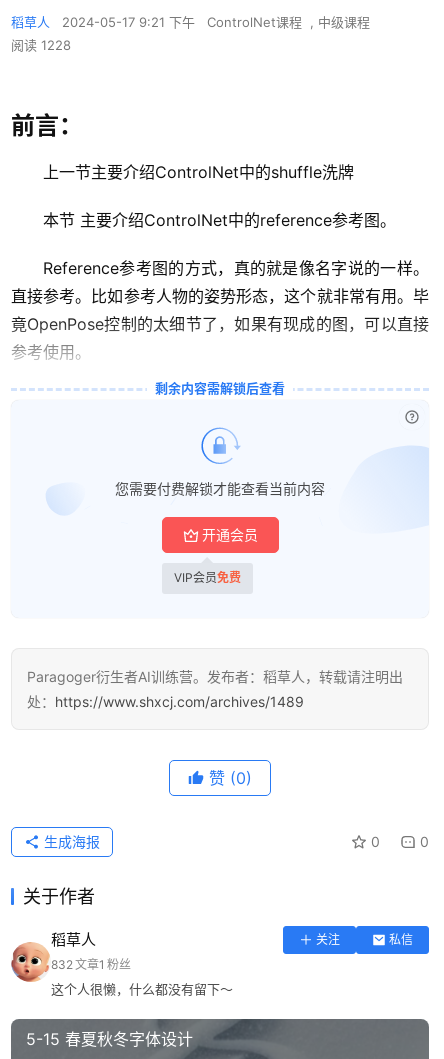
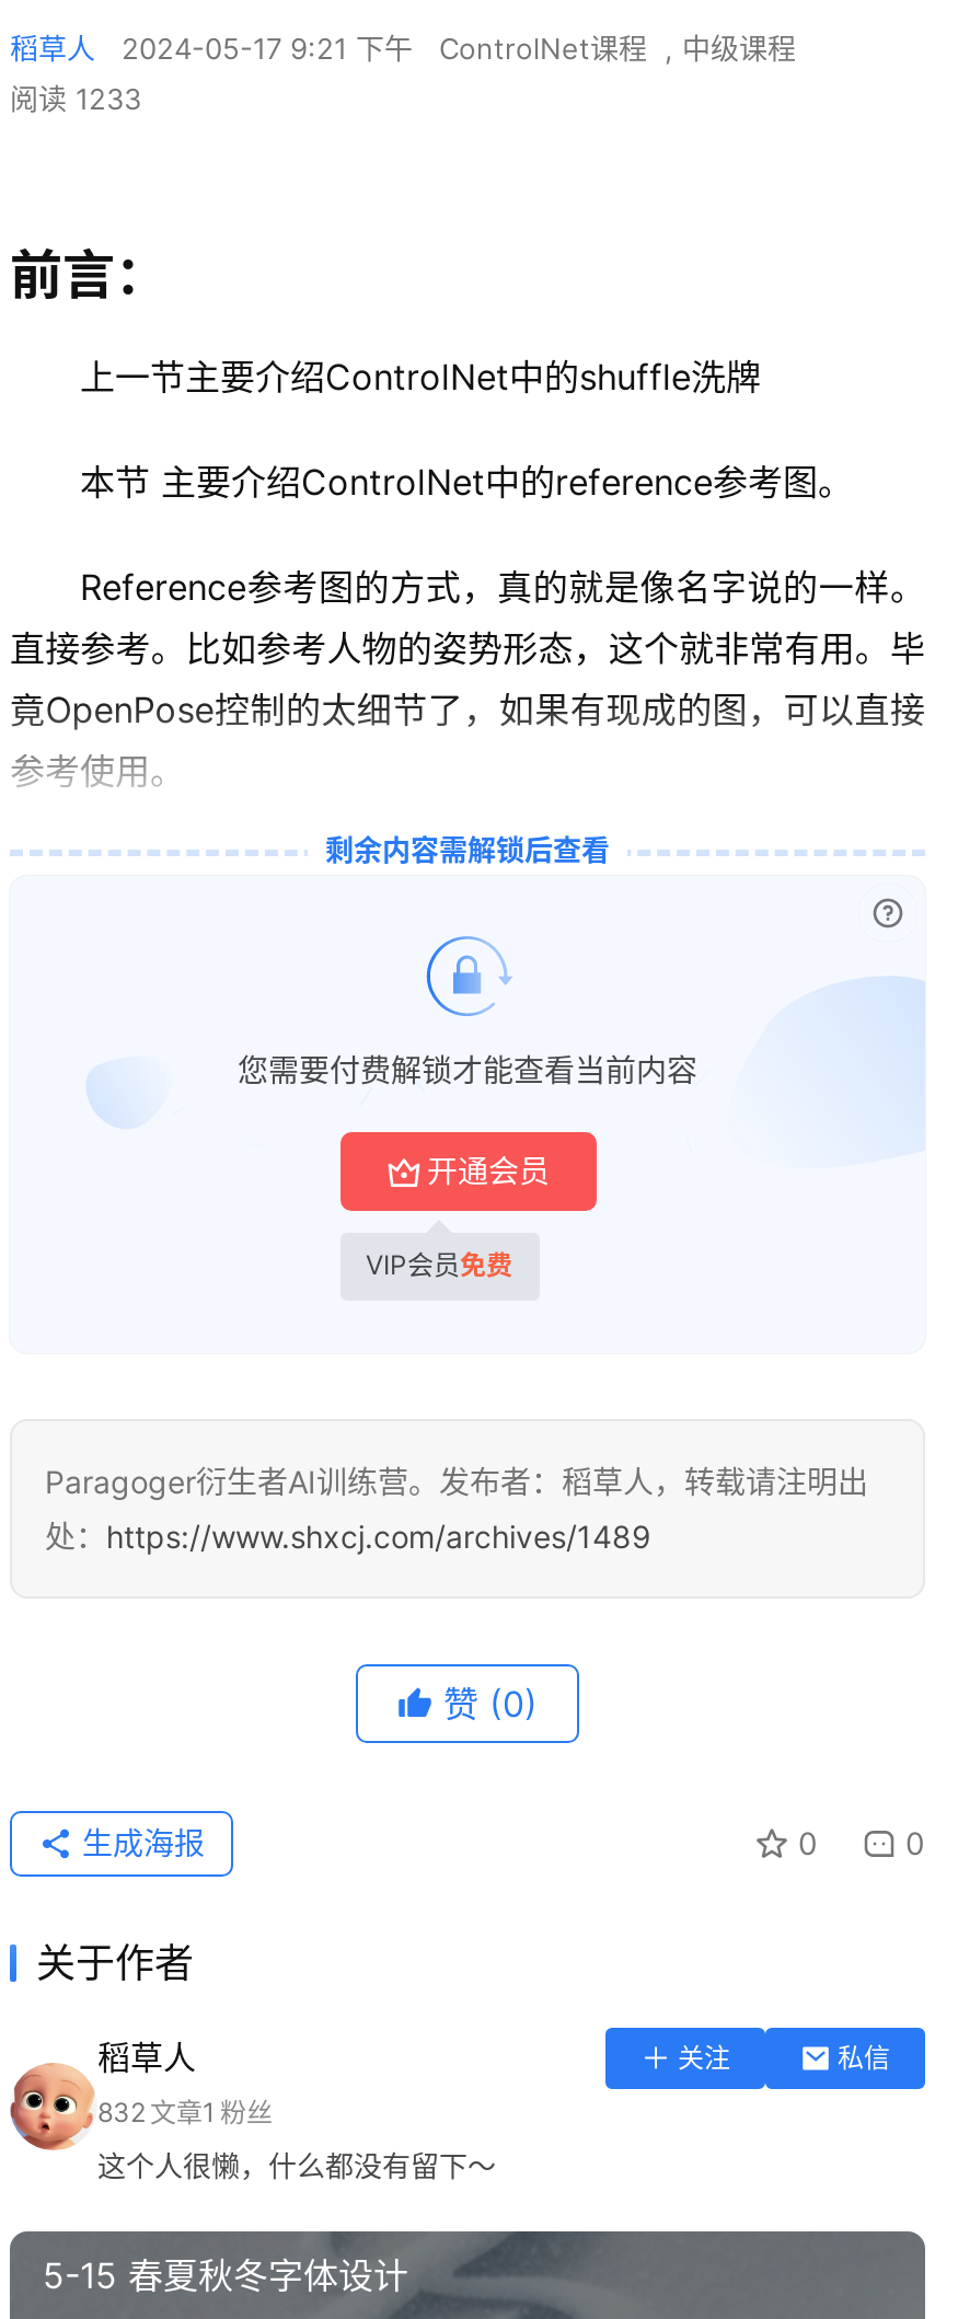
[11,37,71,53] 阅读 1228 -> [10,81,141,116] 阅读 1233

